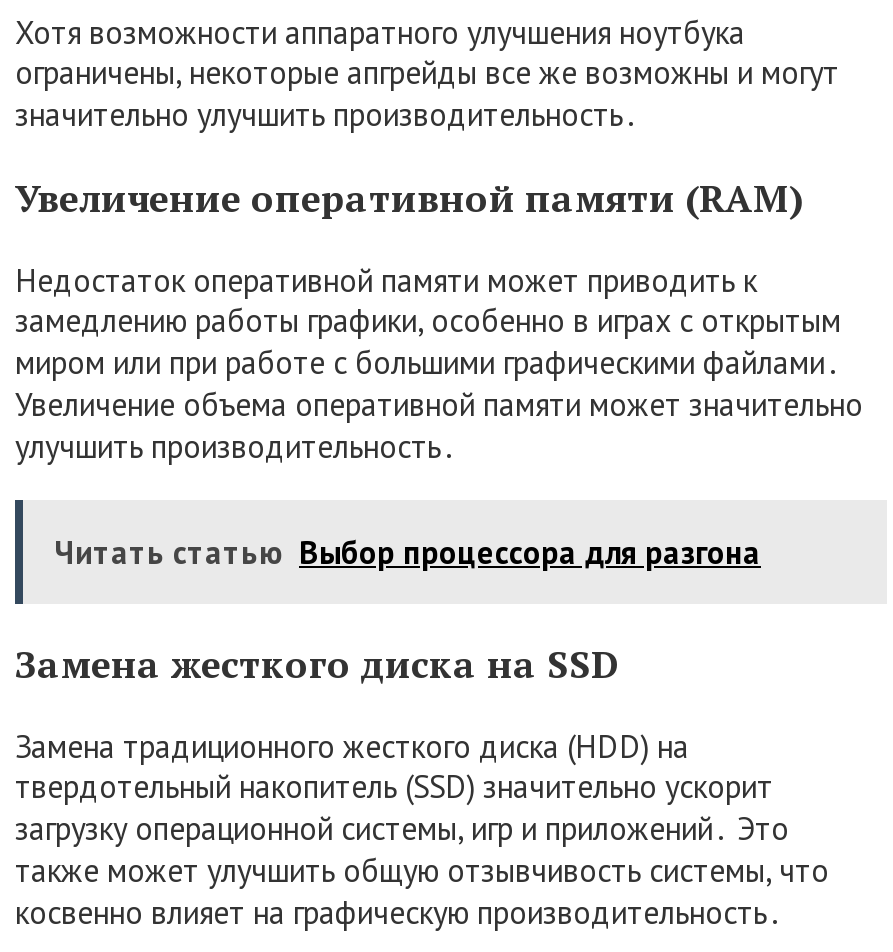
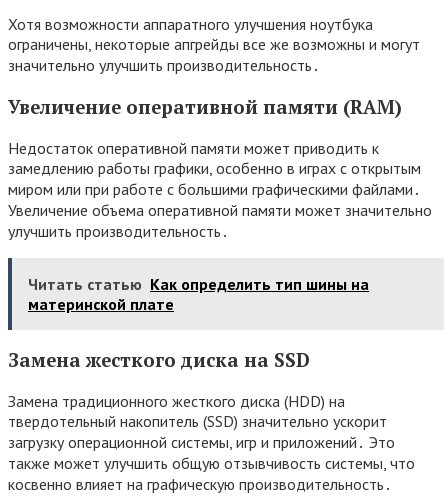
[55,532,761,572] Читать статью Выбор процессора для разгона -> [28,274,369,314] Читать статью Как определить тип шины на | материнской плате

